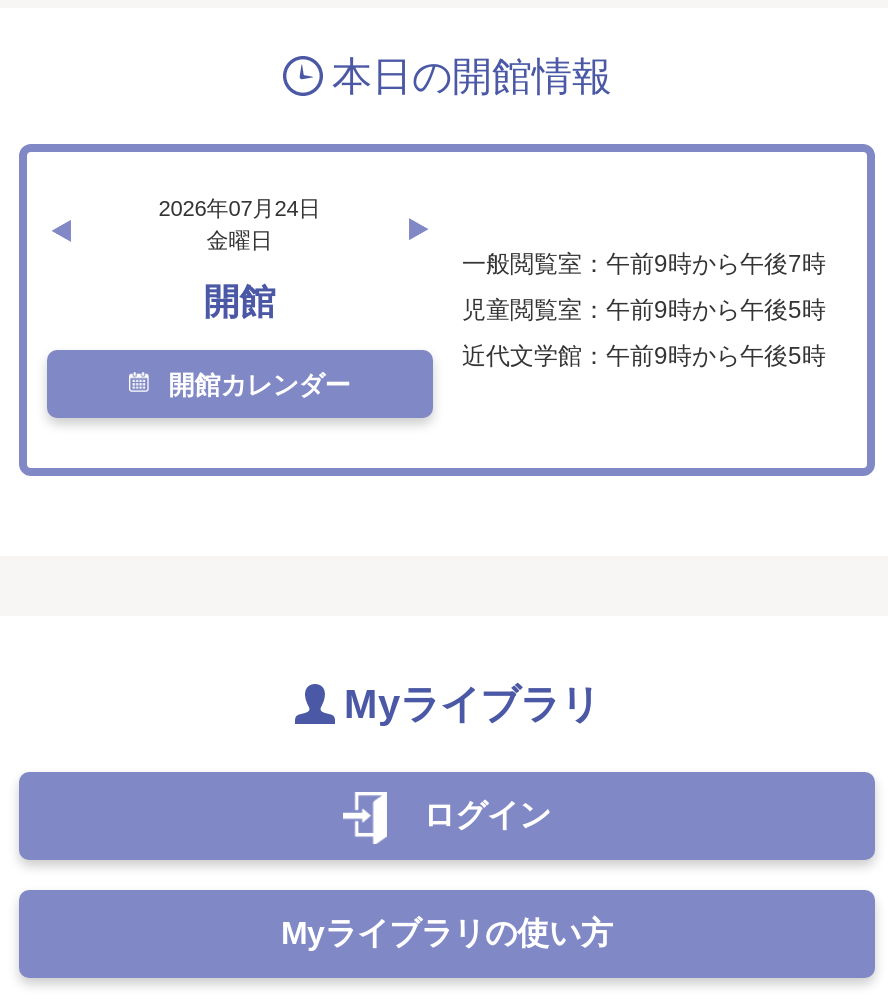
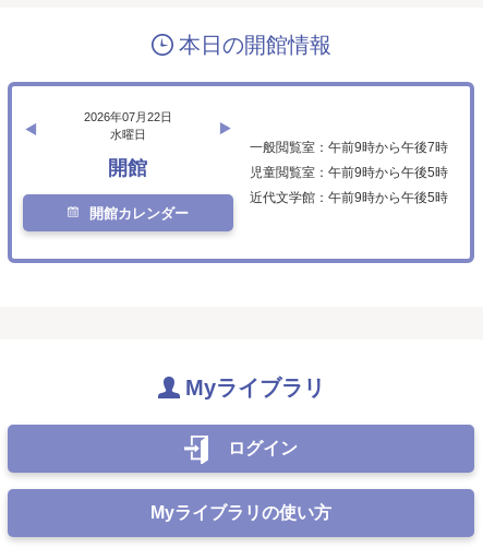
[159,195,321,219] 2026年07月24日 -> [84,110,172,123] 2026年07月22日
[207,227,273,251] 金曜日 -> [110,127,146,140] 水曜日

